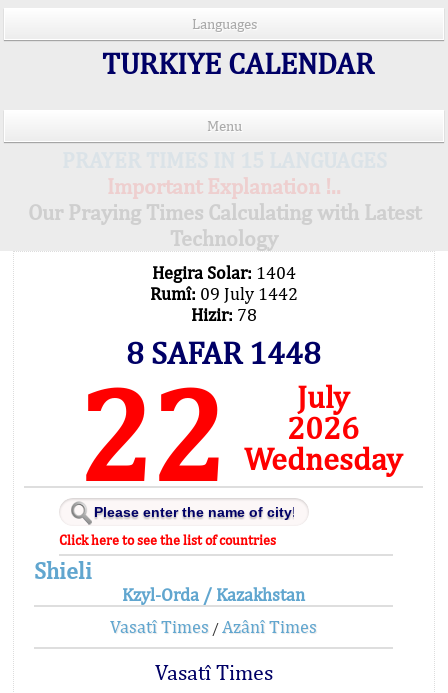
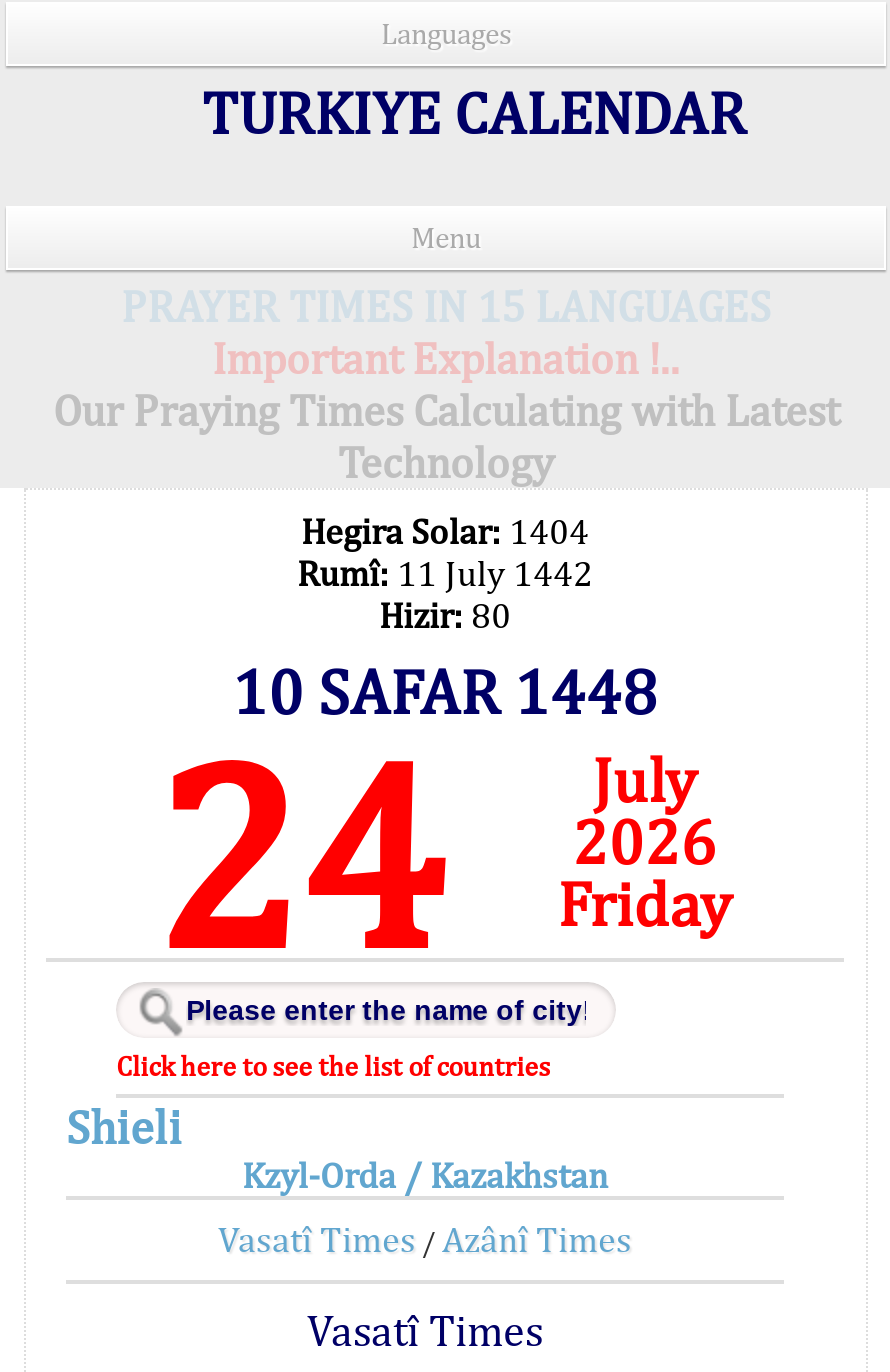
[149,283,297,304] Rumî: 09 July 1442 -> [297,552,593,594] Rumî: 11 July 1442
[190,304,256,325] Hizir: 78 -> [379,594,511,636] Hizir: 80
[126,334,321,371] 8 SAFAR 1448 -> [232,654,658,728] 10 SAFAR 1448
[77,356,223,510] 22 -> [153,698,445,1006] 24
[244,440,402,477] Wednesday -> [558,866,732,940] Friday

